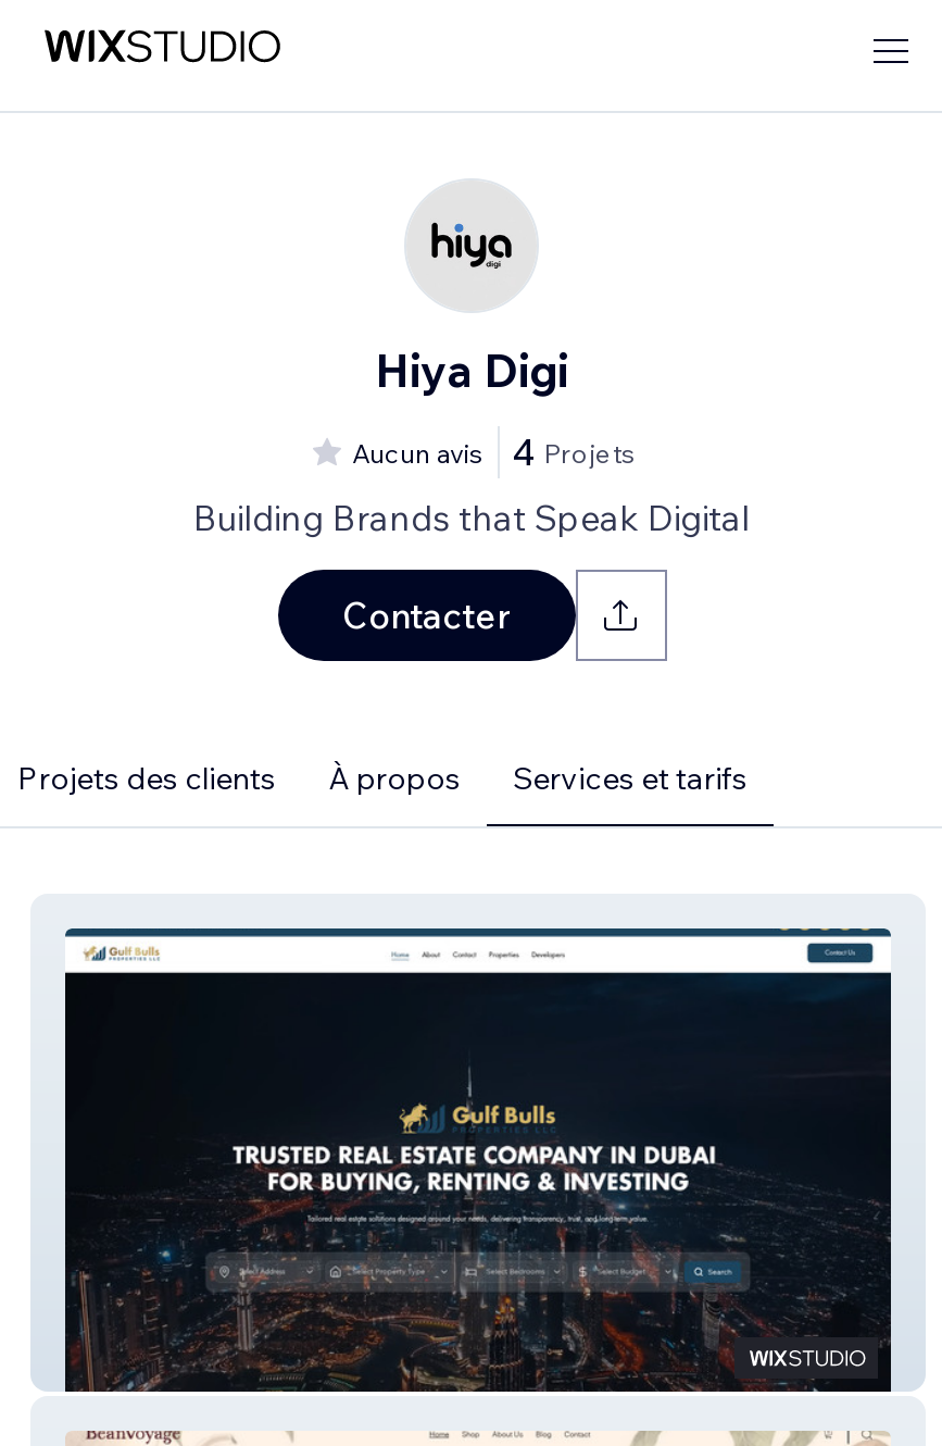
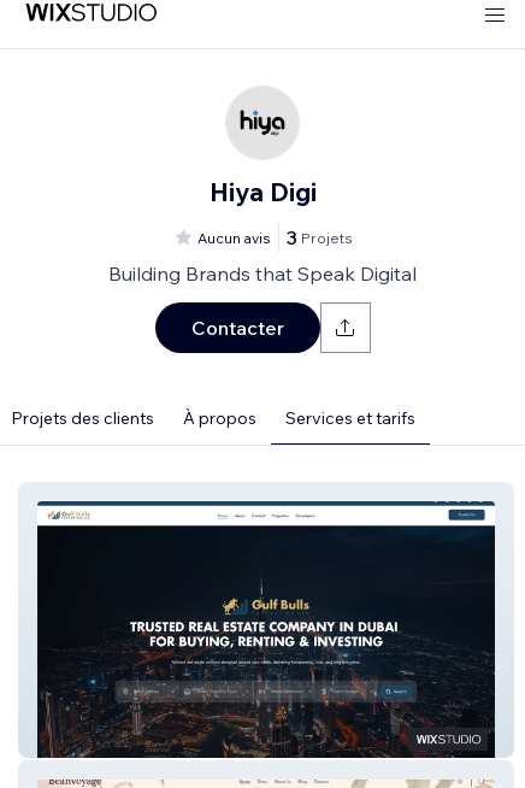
[352,431,637,474] Aucun avis 4 Projets -> [197,225,353,249] Aucun avis 3 Projets

